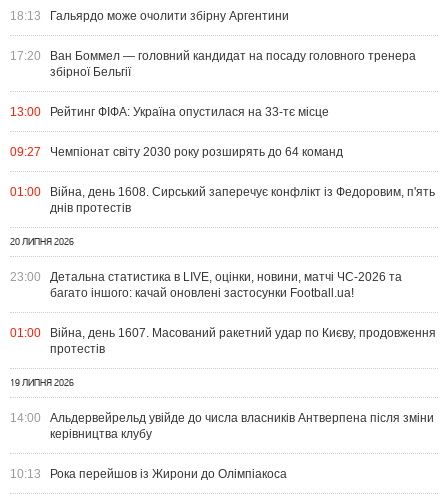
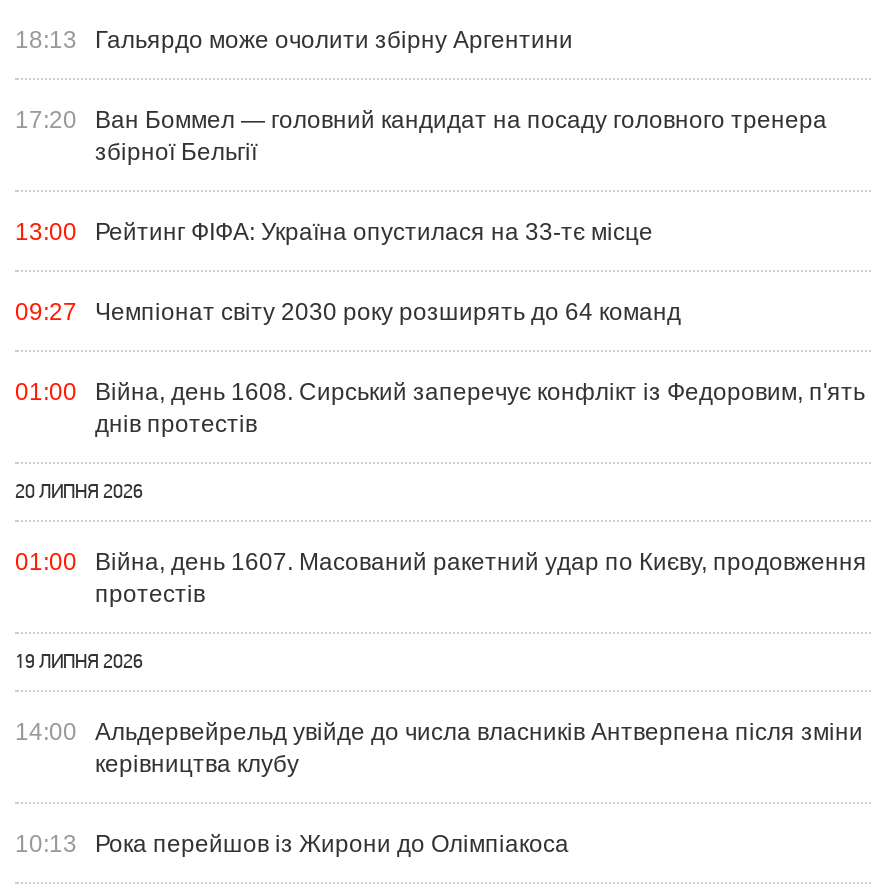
[10,270,402,300] 23:00 | Детальна статистика в LIVE, оцінки, новини, матчі ЧС-2026 та | багато іншого: качай оновлені застосунки Football.ua! -> none

